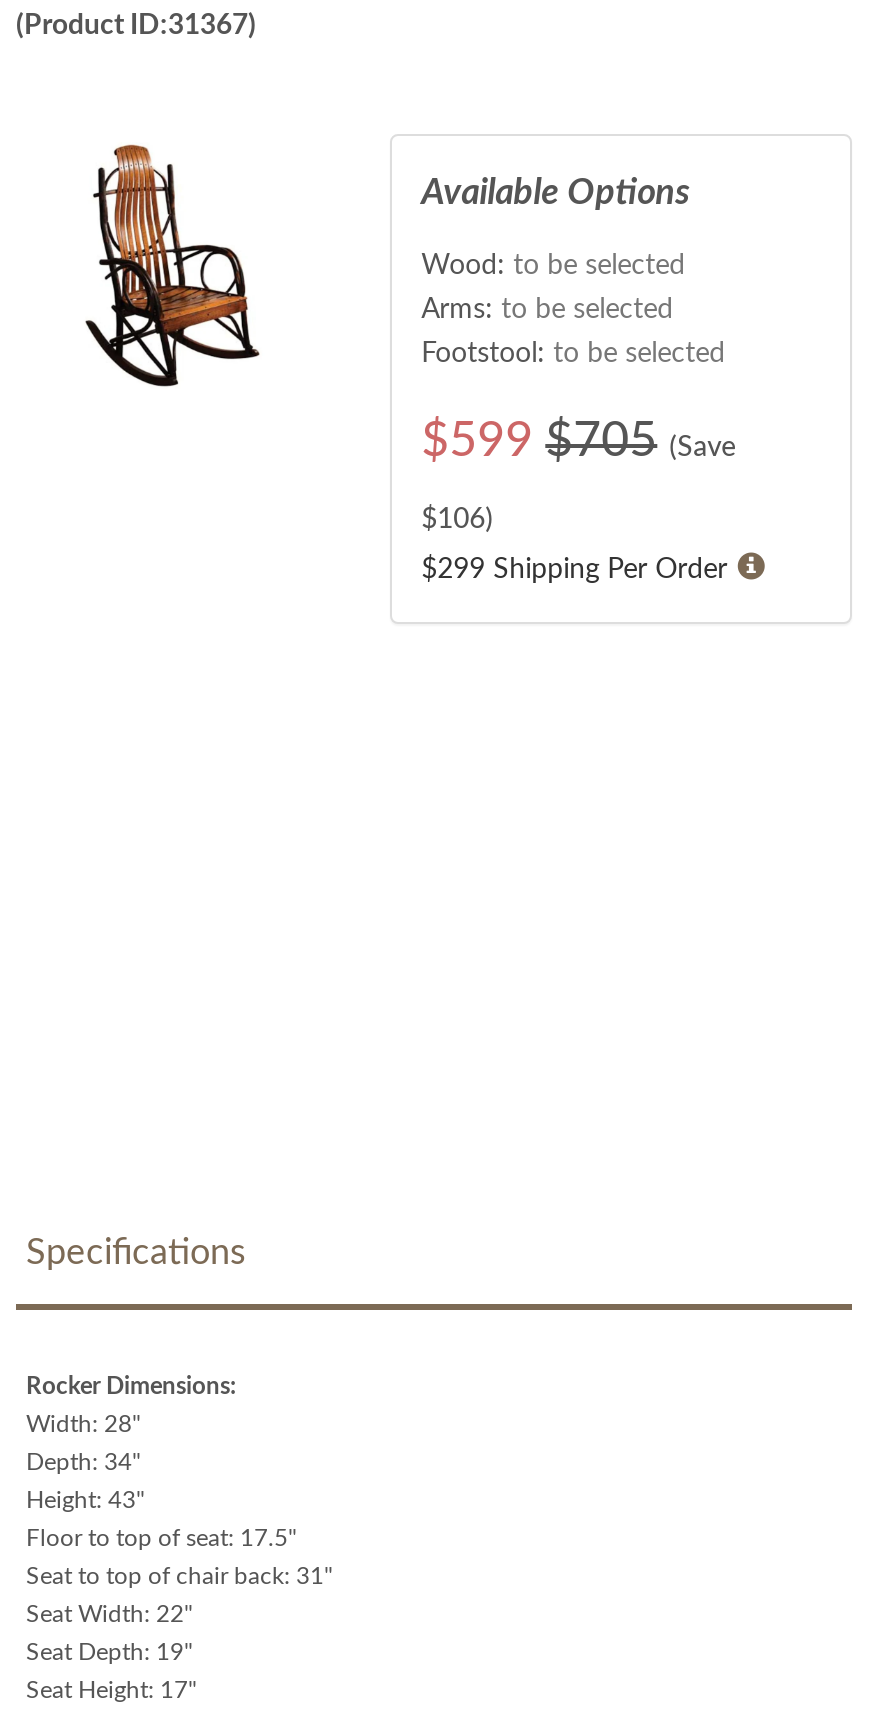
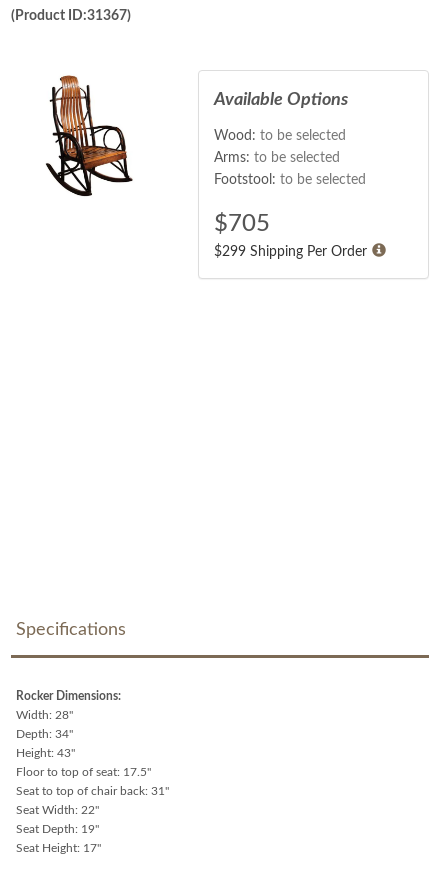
[421,417,735,533] $599 $705 (Save | $106) -> [214,211,270,235] $705
moved [421,555,727,583] -> [214,244,367,258]: $299 Shipping Per Order

